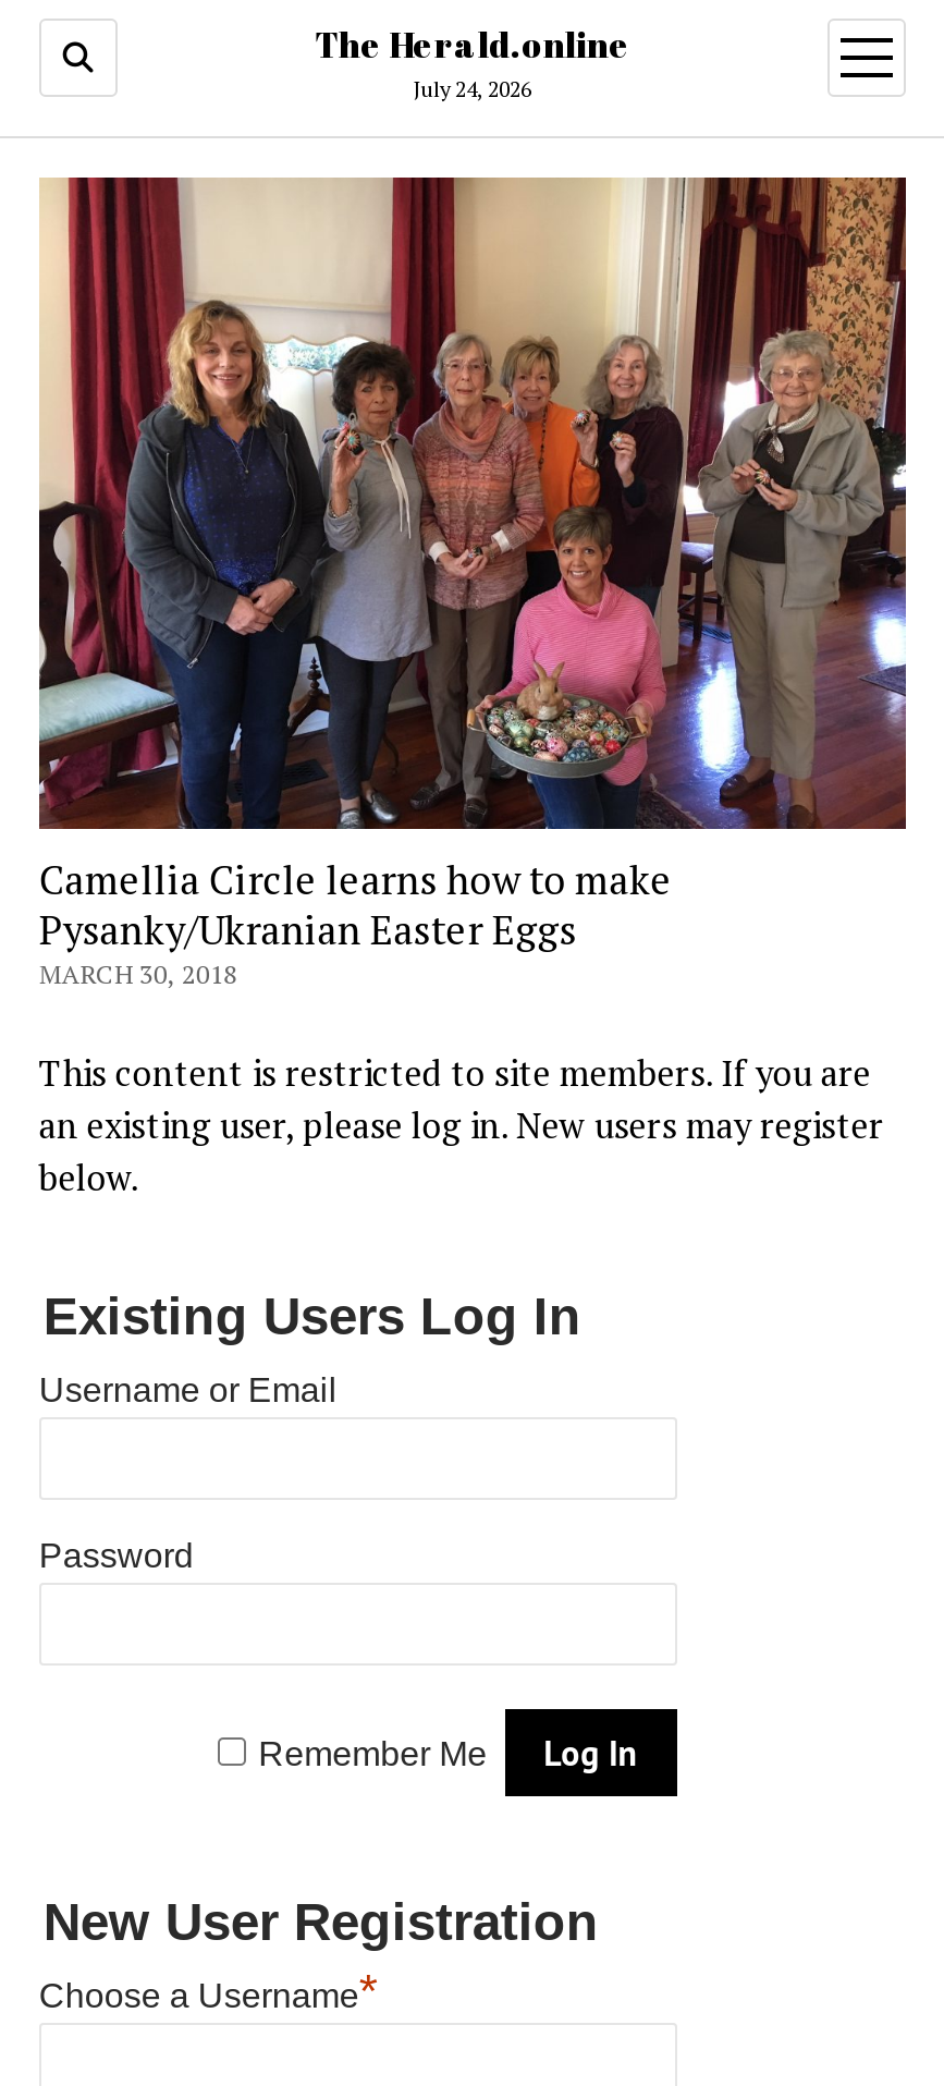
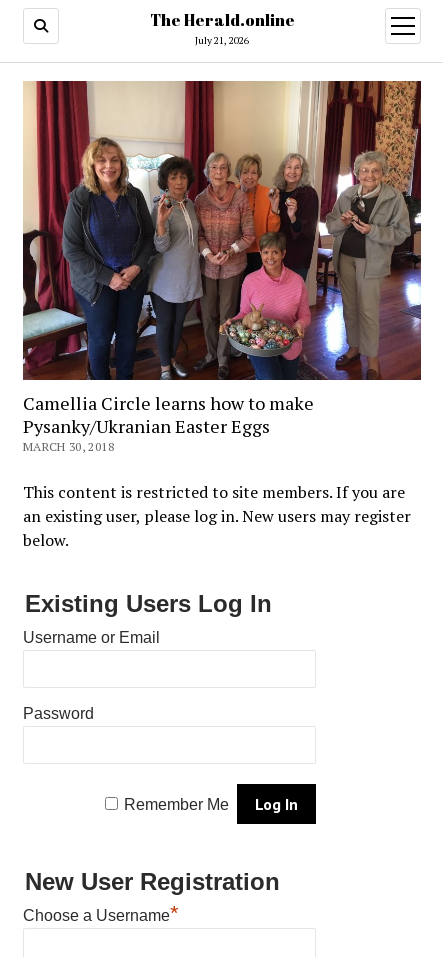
[414,75,531,103] July 24, 2026 -> [195,34,249,47] July 21, 2026

